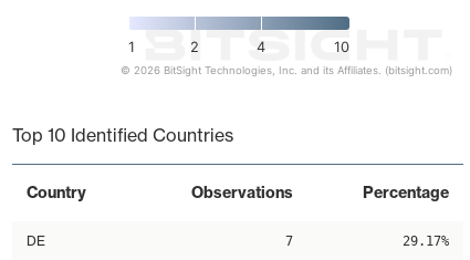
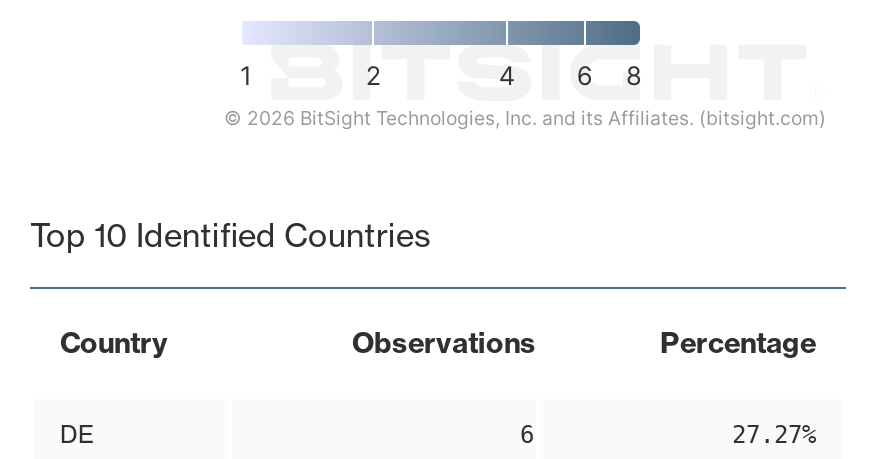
[334,39,349,55] 10 -> [577,61,642,91] 6 | 8
[285,233,293,249] 7 -> [520,421,534,449] 6
[403,233,449,249] 29.17% -> [732,421,816,449] 27.27%

